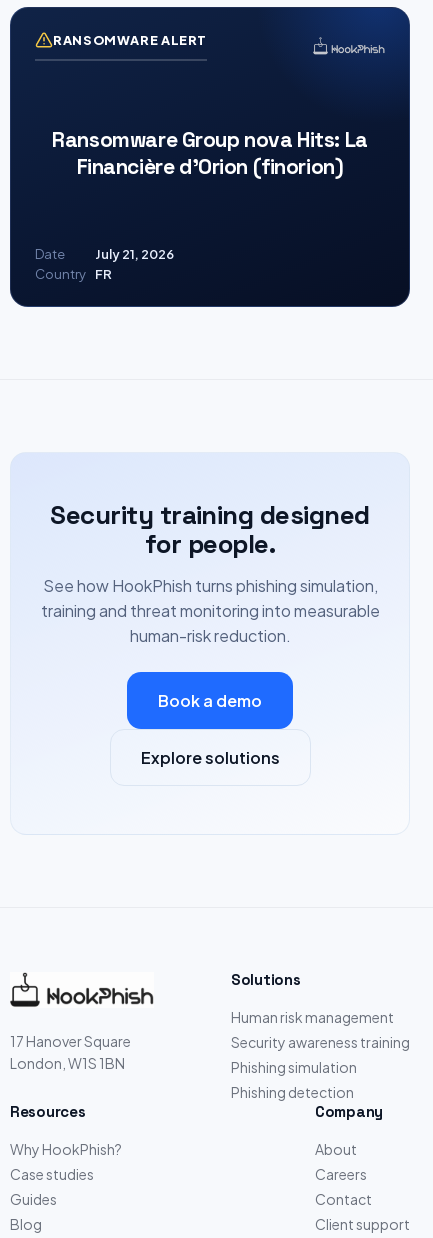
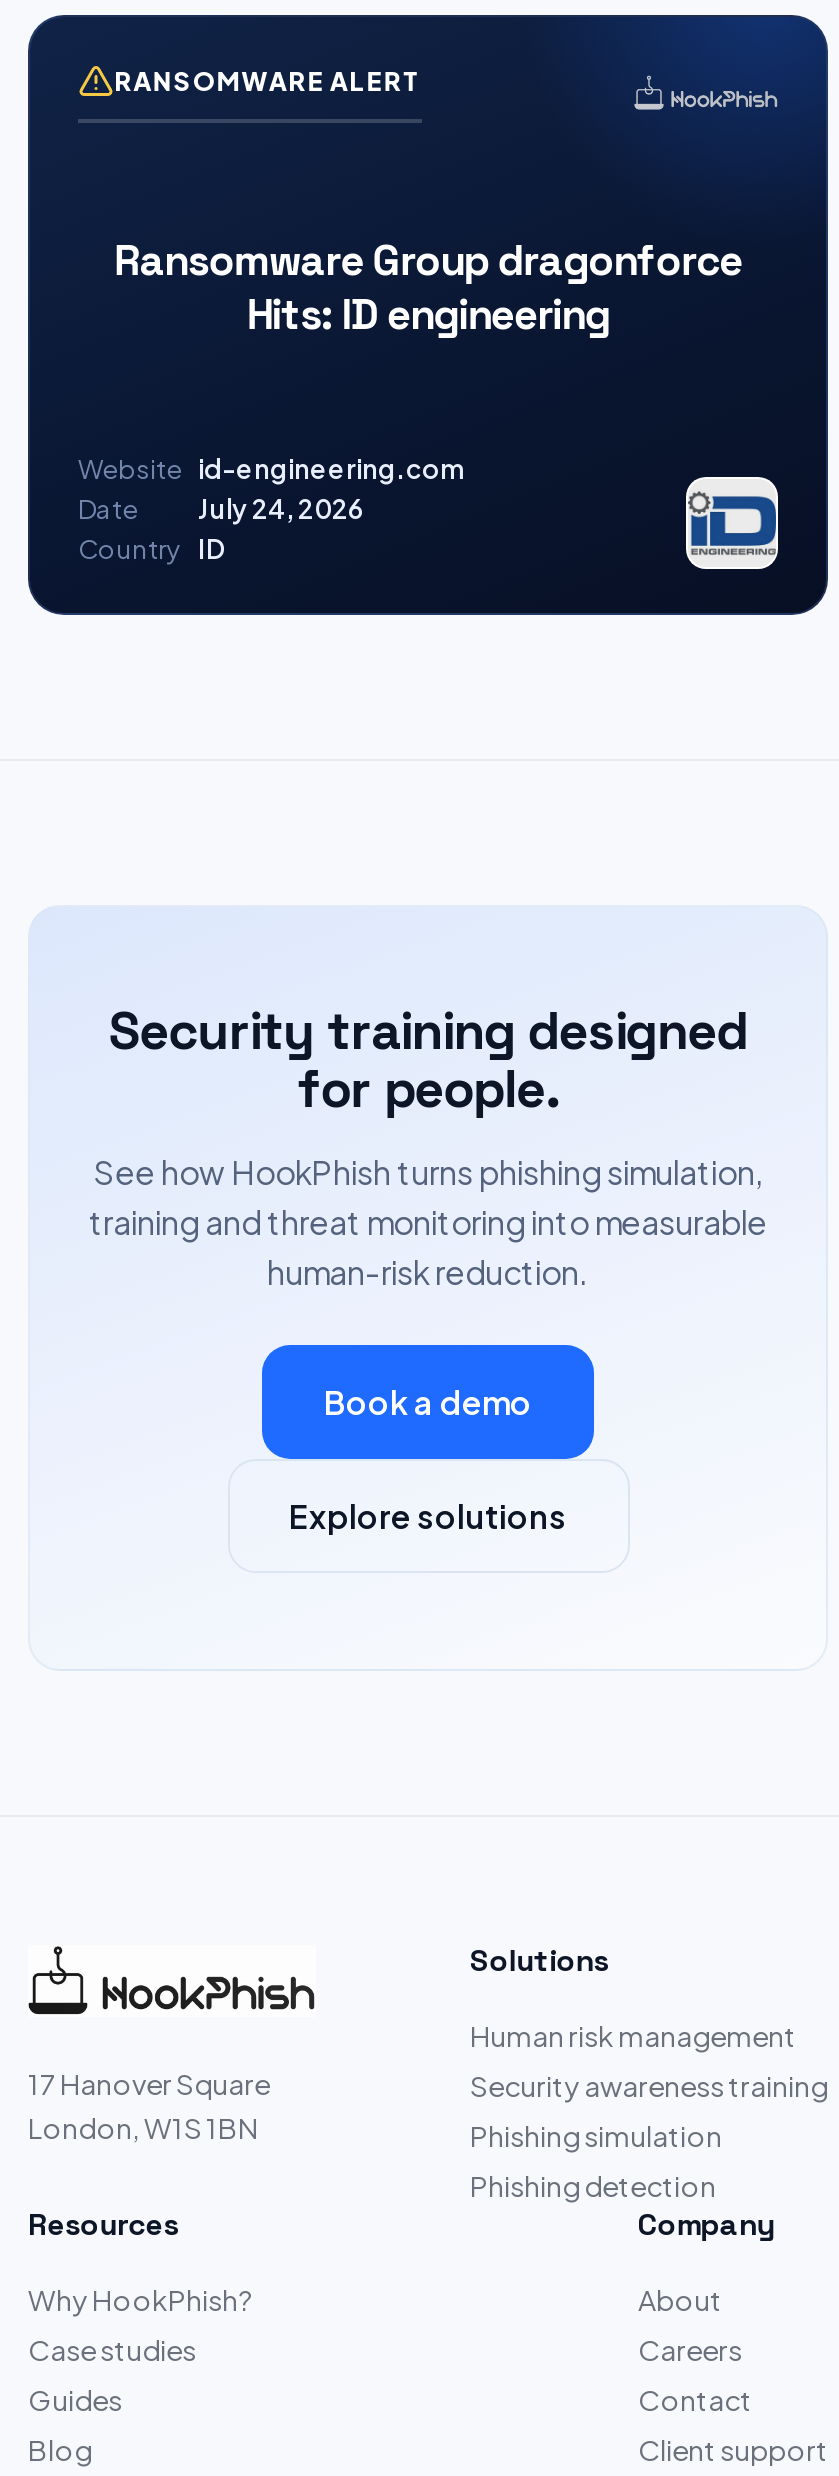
none -> [684,475,780,571] [image]
[52,125,368,179] Ransomware Group nova Hits: La | Financière d’Orion (finorion) -> [78,232,742,485] Ransomware Group dragonforce | Hits: ID engineering | Website id-engineering.com
[35,246,174,262] Date July 21, 2026 -> [78,493,364,525] Date July 24, 2026
[35,266,112,282] Country FR -> [78,533,226,565] Country ID

